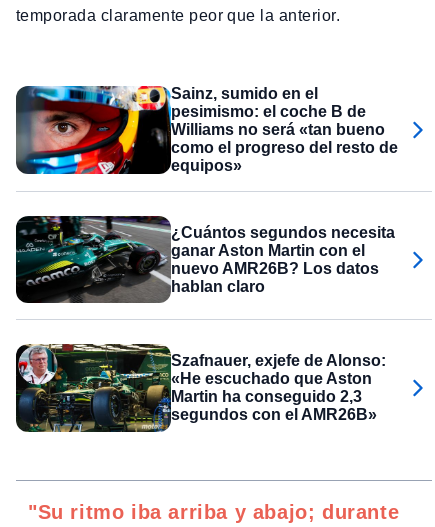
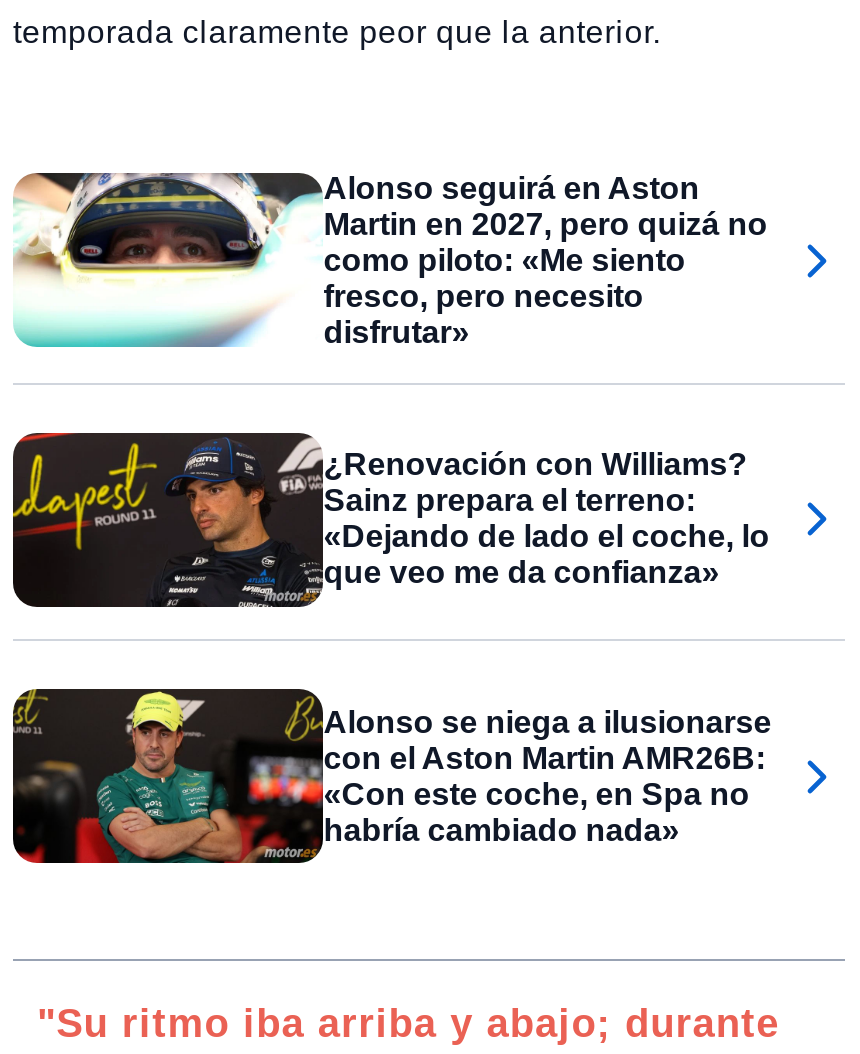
[15,85,398,175] [image] | Sainz, sumido en el | pesimismo: el coche B de | Williams no será «tan bueno | como el progreso del resto de | equipos» -> [13,170,767,350] [image] | Alonso seguirá en Aston | Martin en 2027, pero quizá no | como piloto: «Me siento | fresco, pero necesito | disfrutar»
[16,215,395,304] [image] | ¿Cuántos segundos necesita | ganar Aston Martin con el | nuevo AMR26B? Los datos | hablan claro -> [11,432,769,608] [image] | ¿Renovación con Williams? | Sainz prepara el terreno: | «Dejando de lado el coche, lo | que veo me da confianza»
[16,344,386,433] [image] | Szafnauer, exjefe de Alonso: | «He escuchado que Aston | Martin ha conseguido 2,3 | segundos con el AMR26B» -> [13,688,771,866] [image] | Alonso se niega a ilusionarse | con el Aston Martin AMR26B: | «Con este coche, en Spa no | habría cambiado nada»

